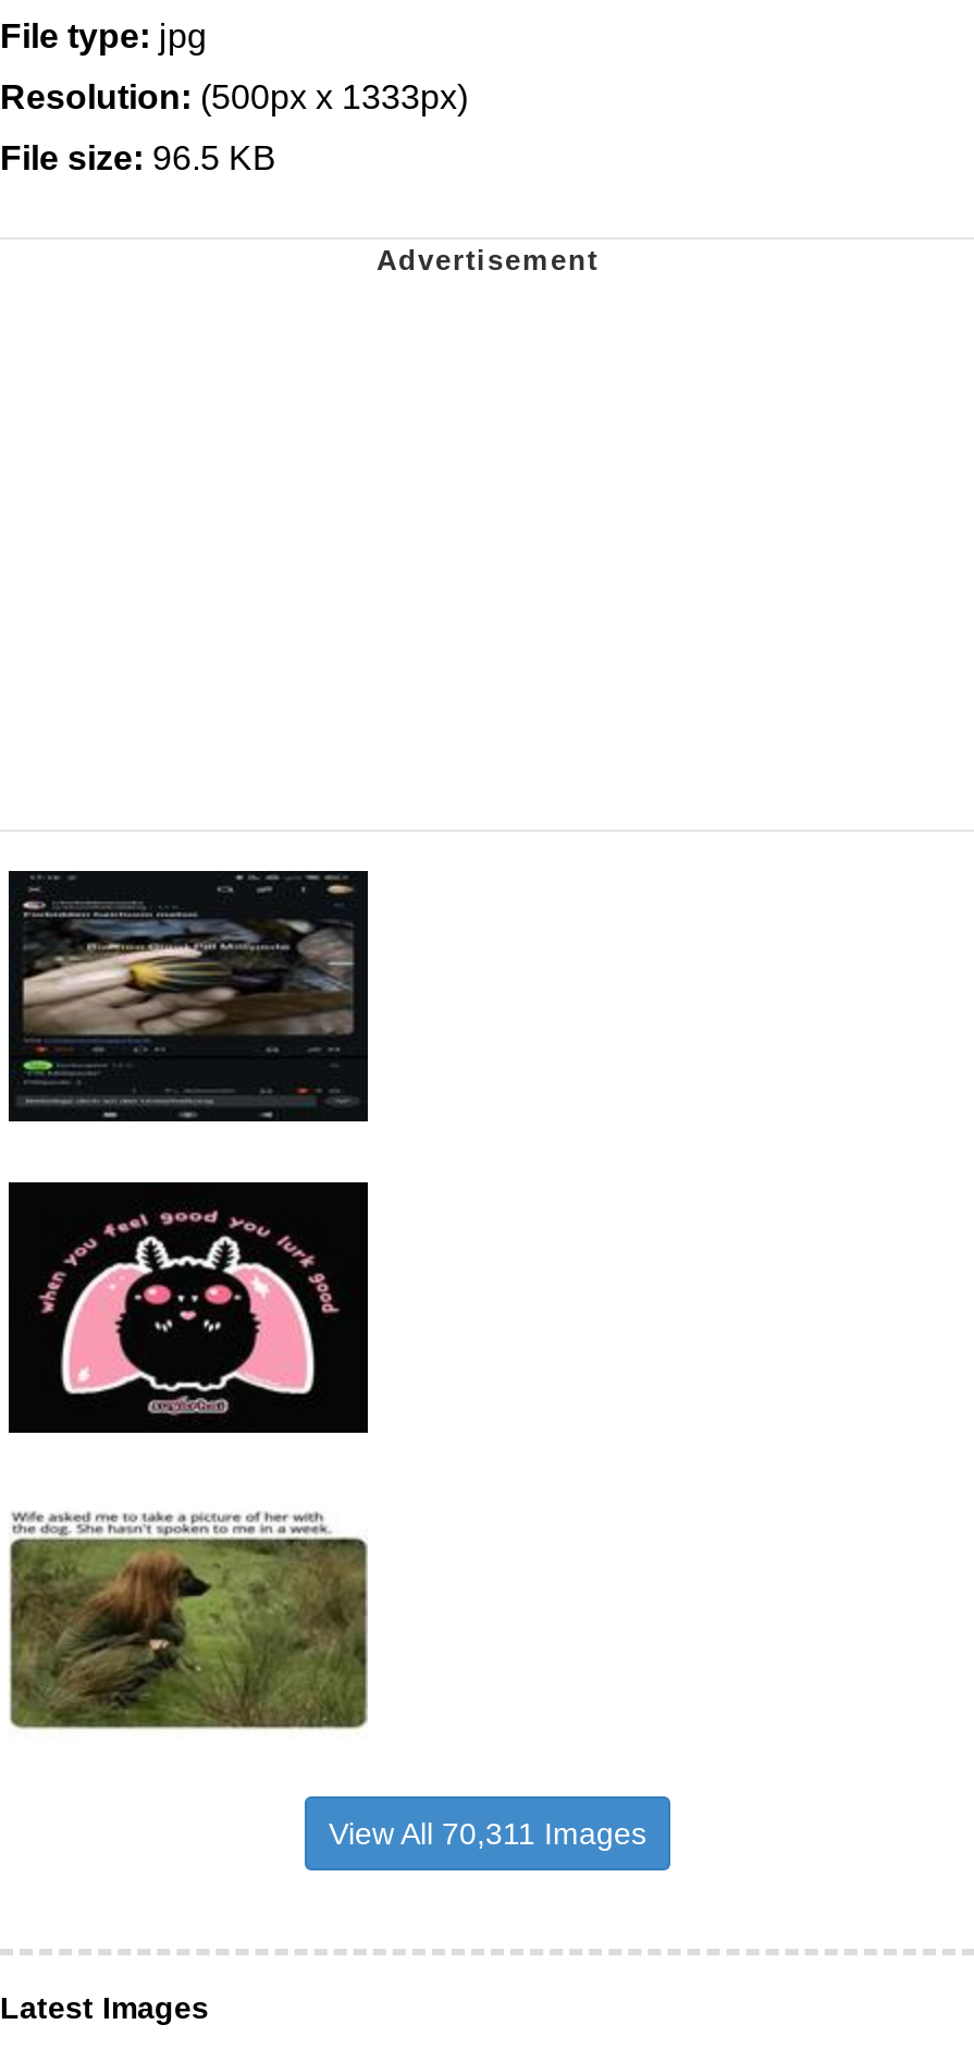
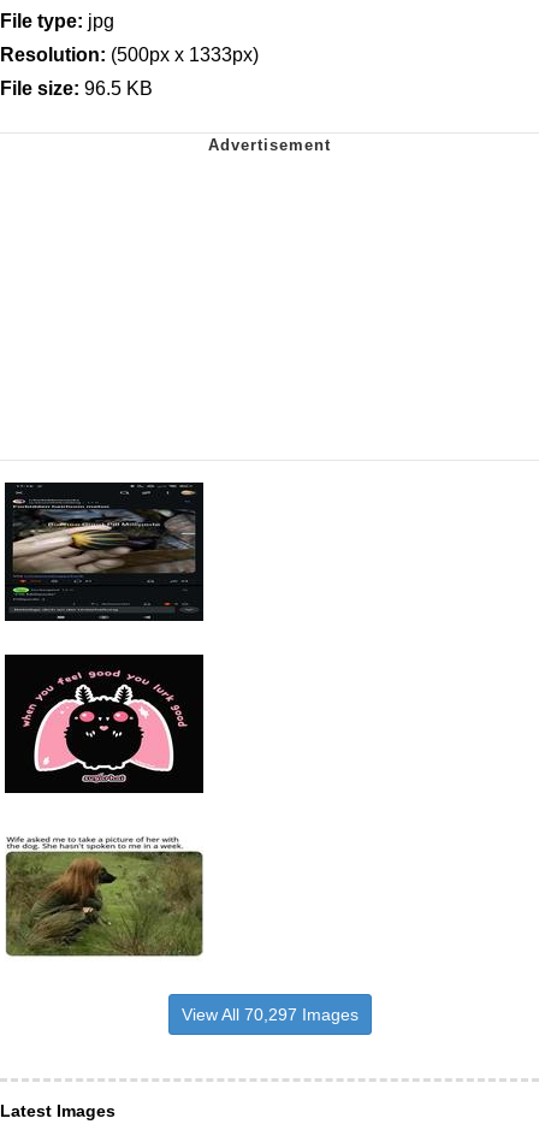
[329,1817,646,1852] View All 70,311 Images -> [181,1005,358,1025] View All 70,297 Images

